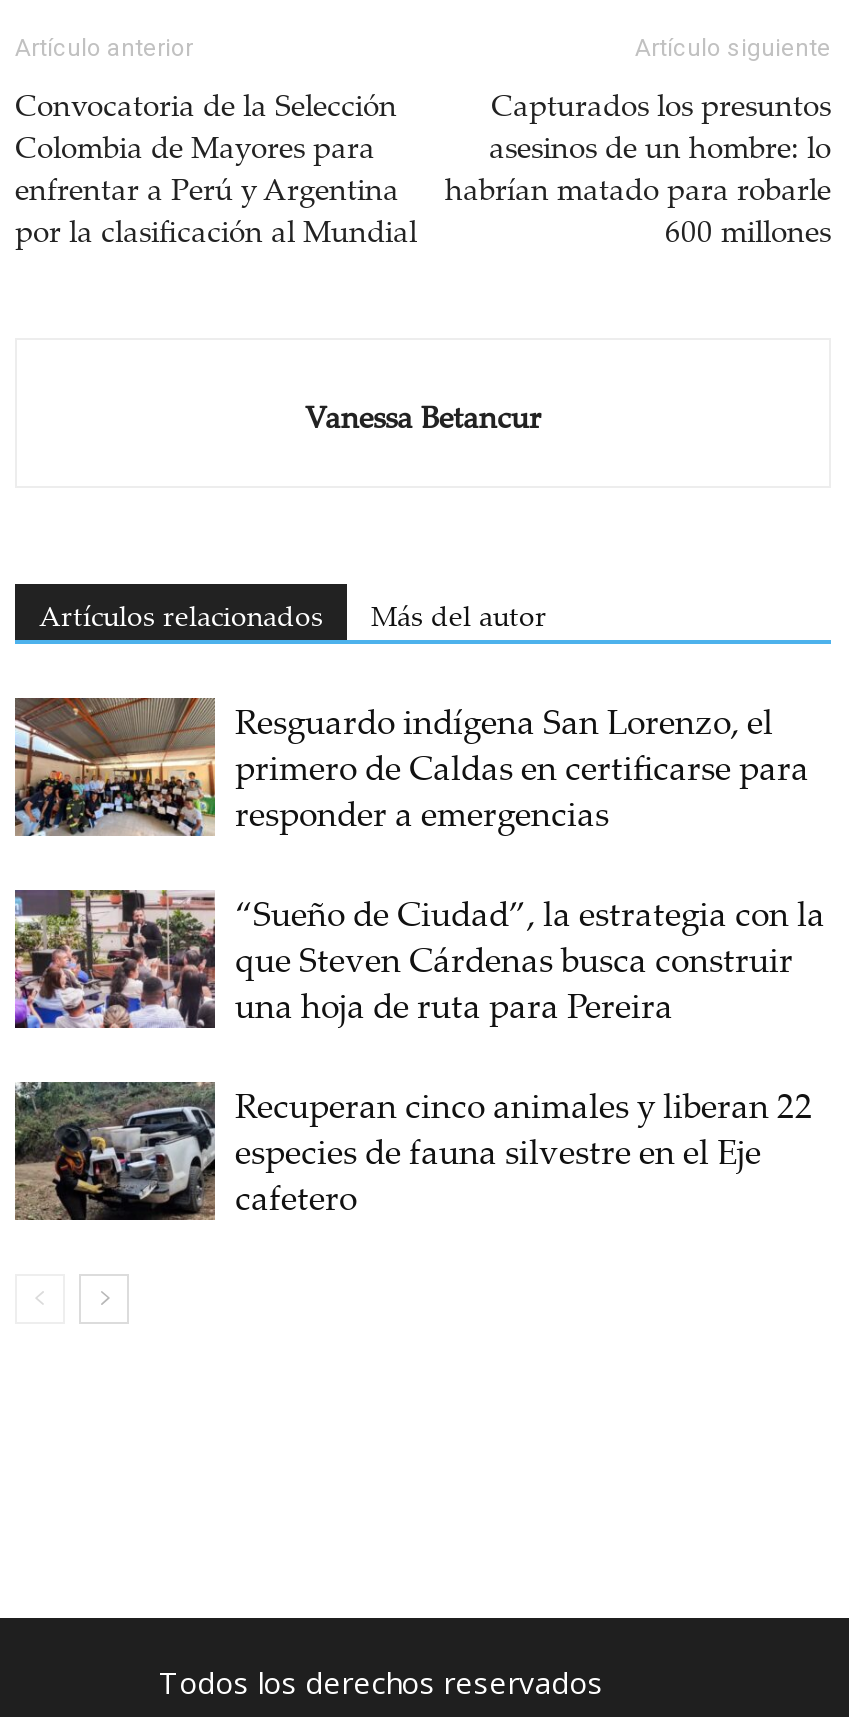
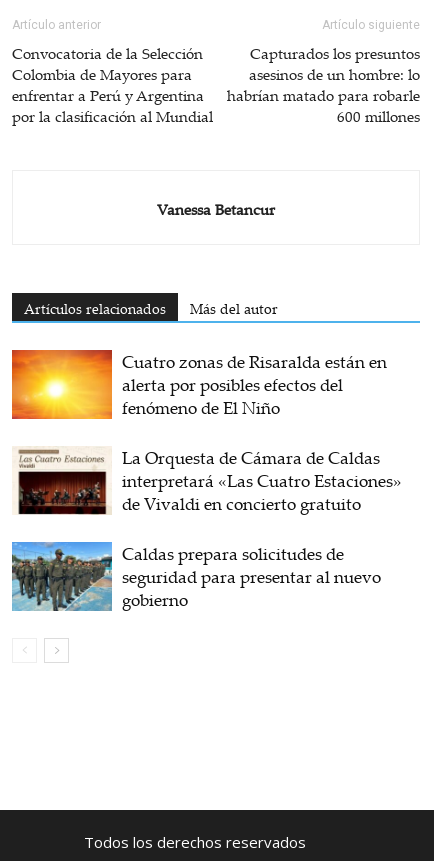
[13,696,809,838] [image] | Resguardo indígena San Lorenzo, el | primero de Caldas en certificarse para | responder a emergencias -> [11,349,387,420] [image] | Cuatro zonas de Risaralda están en | alerta por posibles efectos del | fenómeno de El Niño
[13,888,825,1030] [image] | “Sueño de Ciudad”, la estrategia con la | que Steven Cárdenas busca construir | una hoja de ruta para Pereira -> [12,446,402,515] [image] | La Orquesta de Cámara de Caldas | interpretará «Las Cuatro Estaciones» | de Vivaldi en concierto gratuito
[13,1080,813,1222] [image] | Recuperan cinco animales y liberan 22 | especies de fauna silvestre en el Eje | cafetero -> [11,541,381,612] [image] | Caldas prepara solicitudes de | seguridad para presentar al nuevo | gobierno

